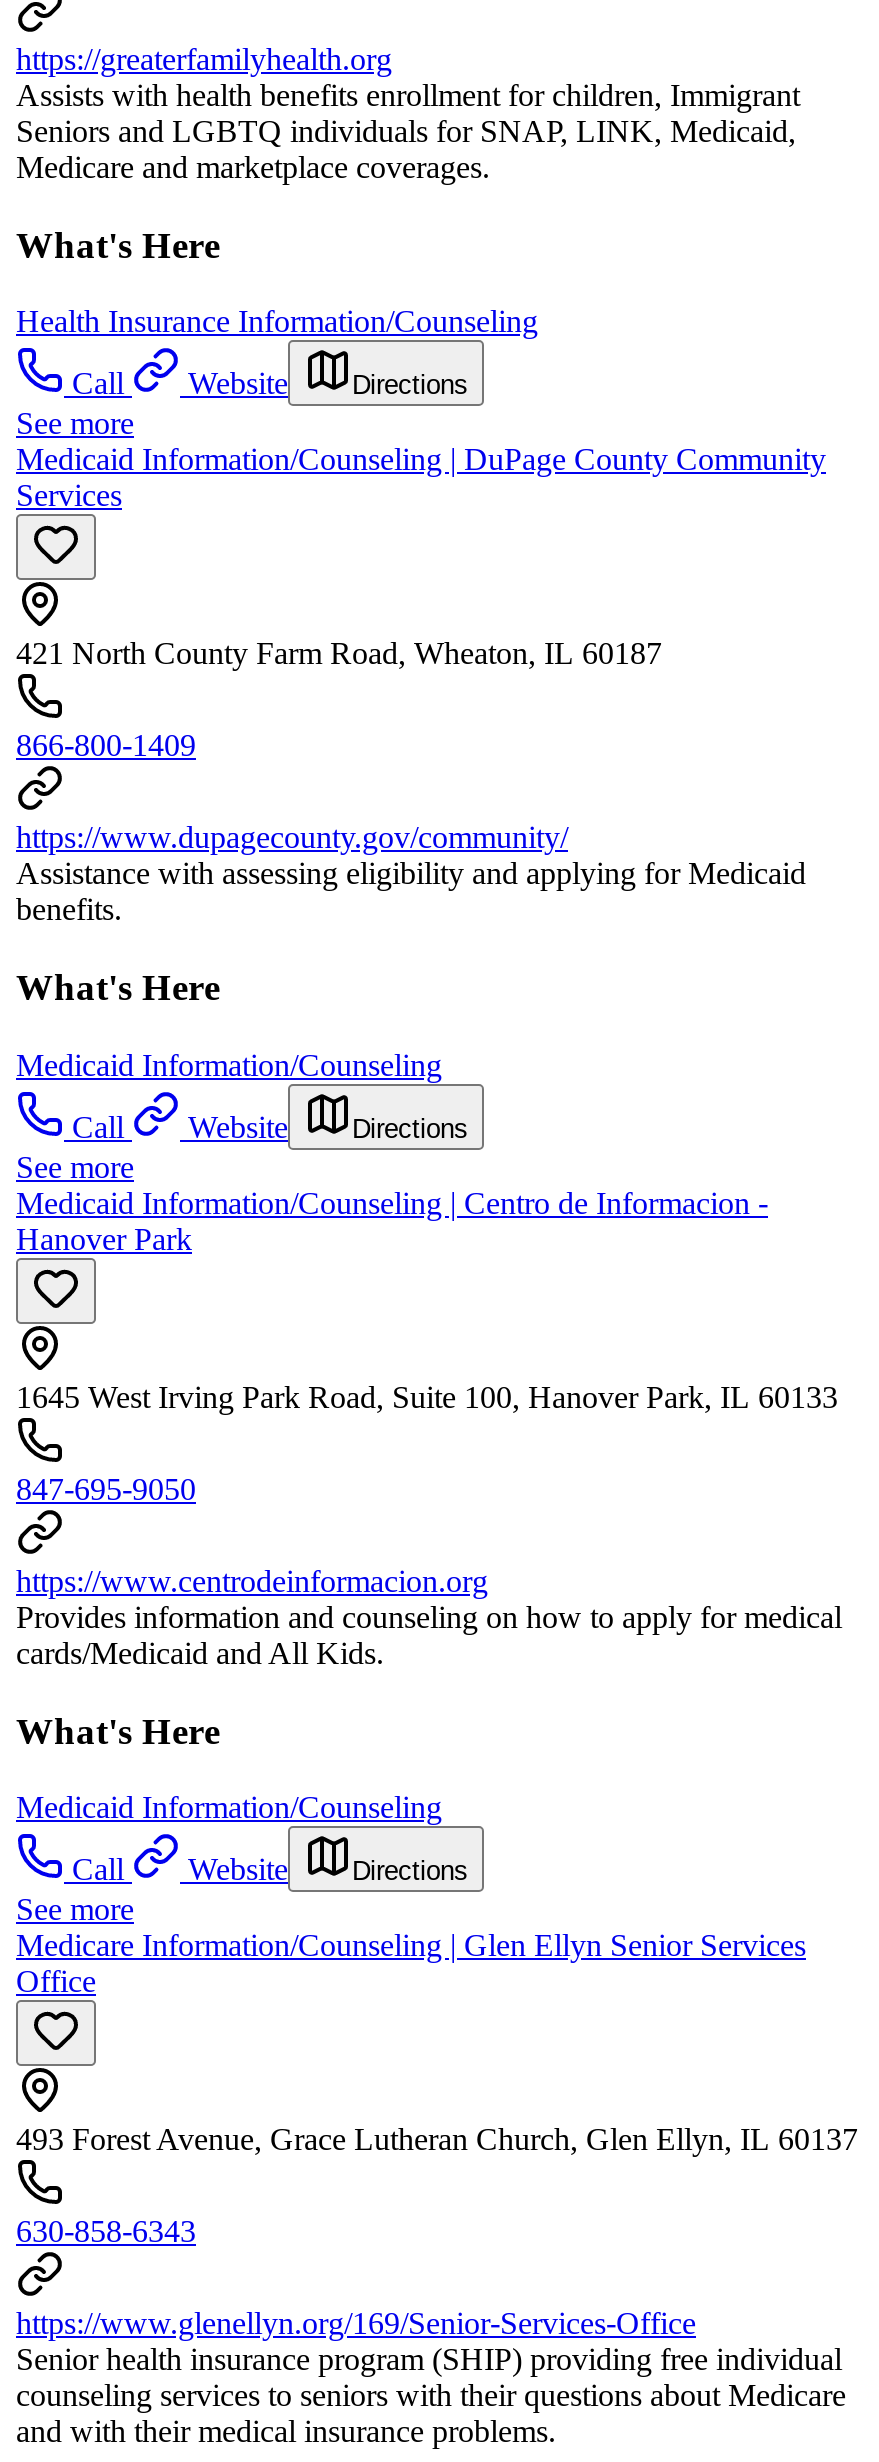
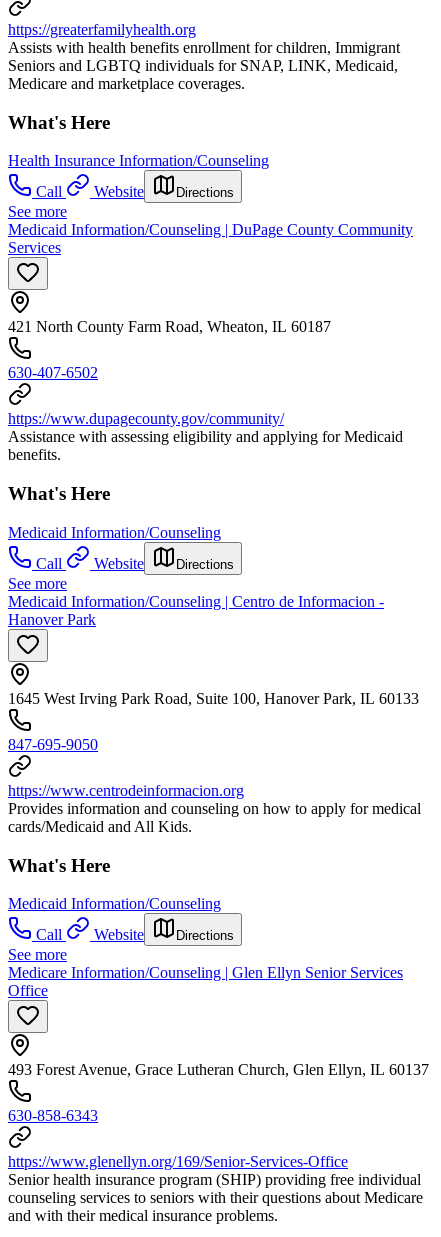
[16,729,196,763] 866-800-1409 -> [8,364,98,381] 630-407-6502

